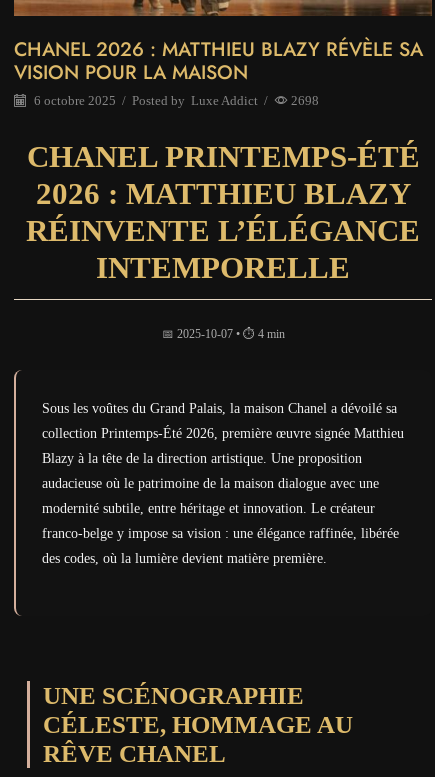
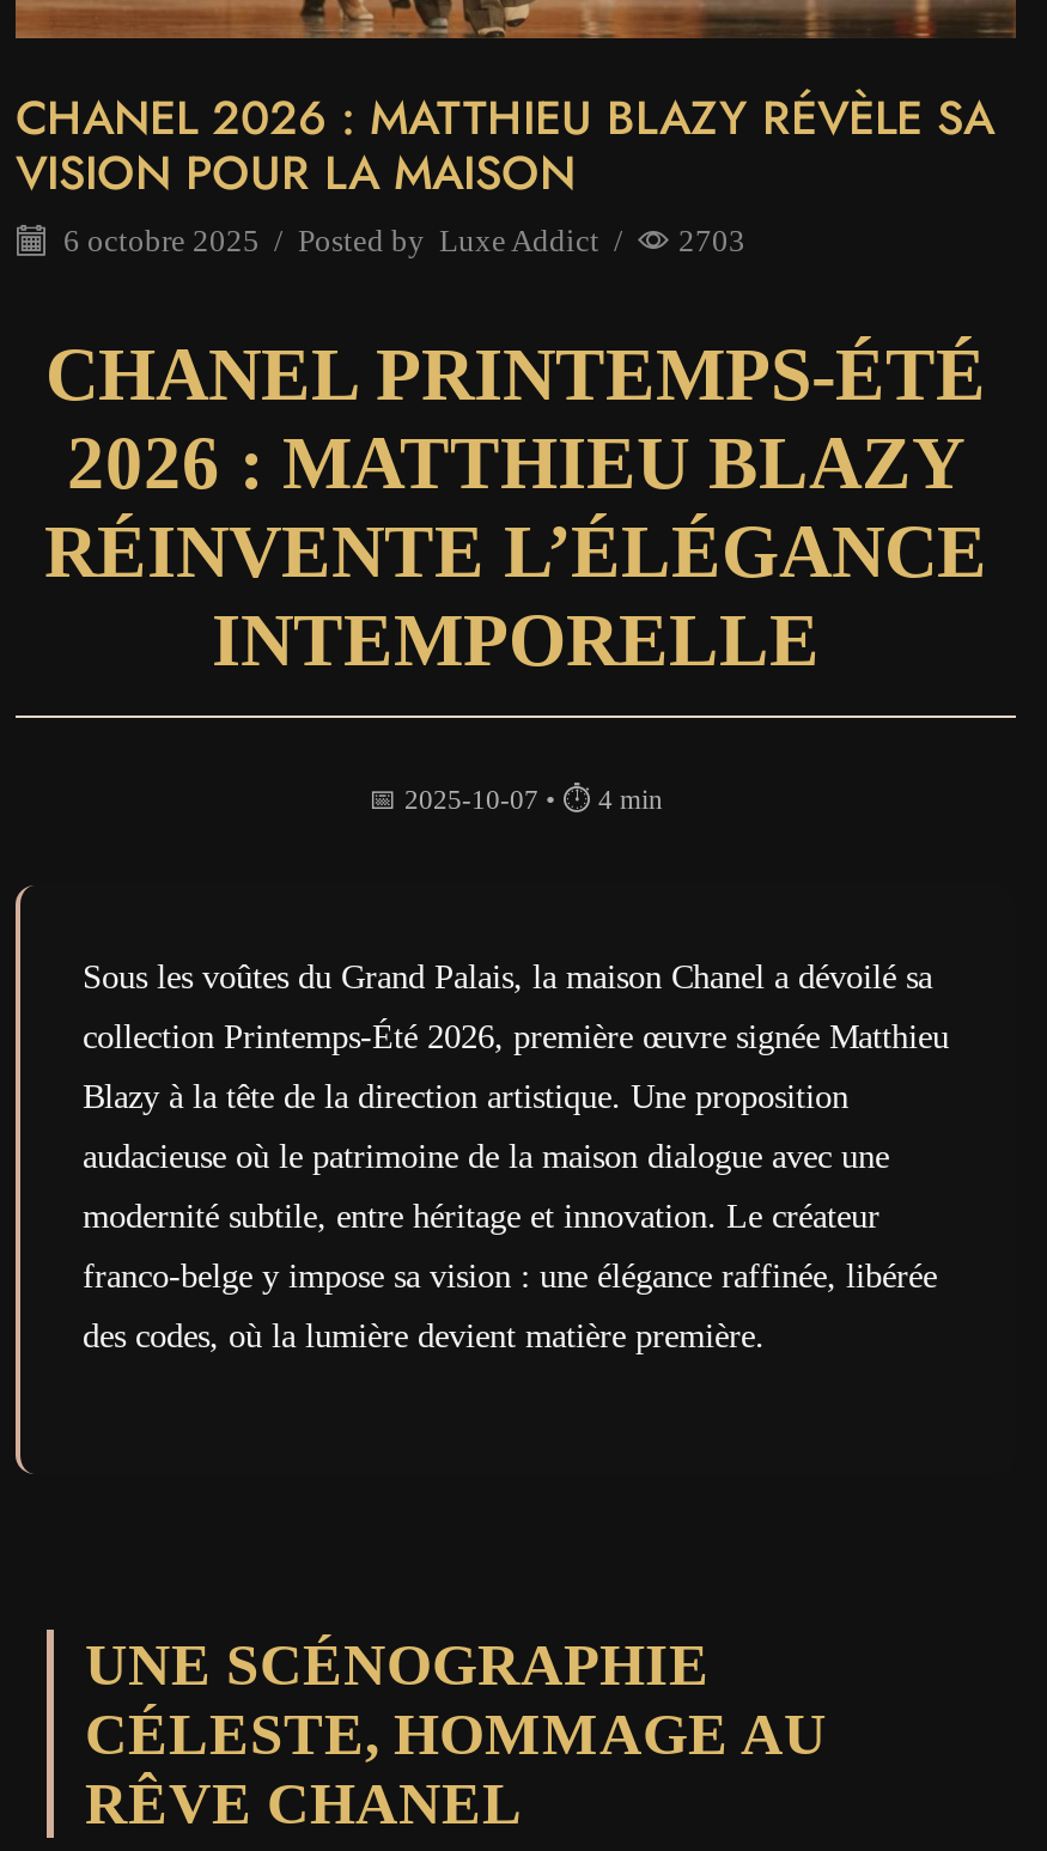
[31,93,319,108] 6 octobre 2025 / Posted by Luxe Addict / 2698 -> [56,223,745,258] 6 octobre 2025 / Posted by Luxe Addict / 2703

